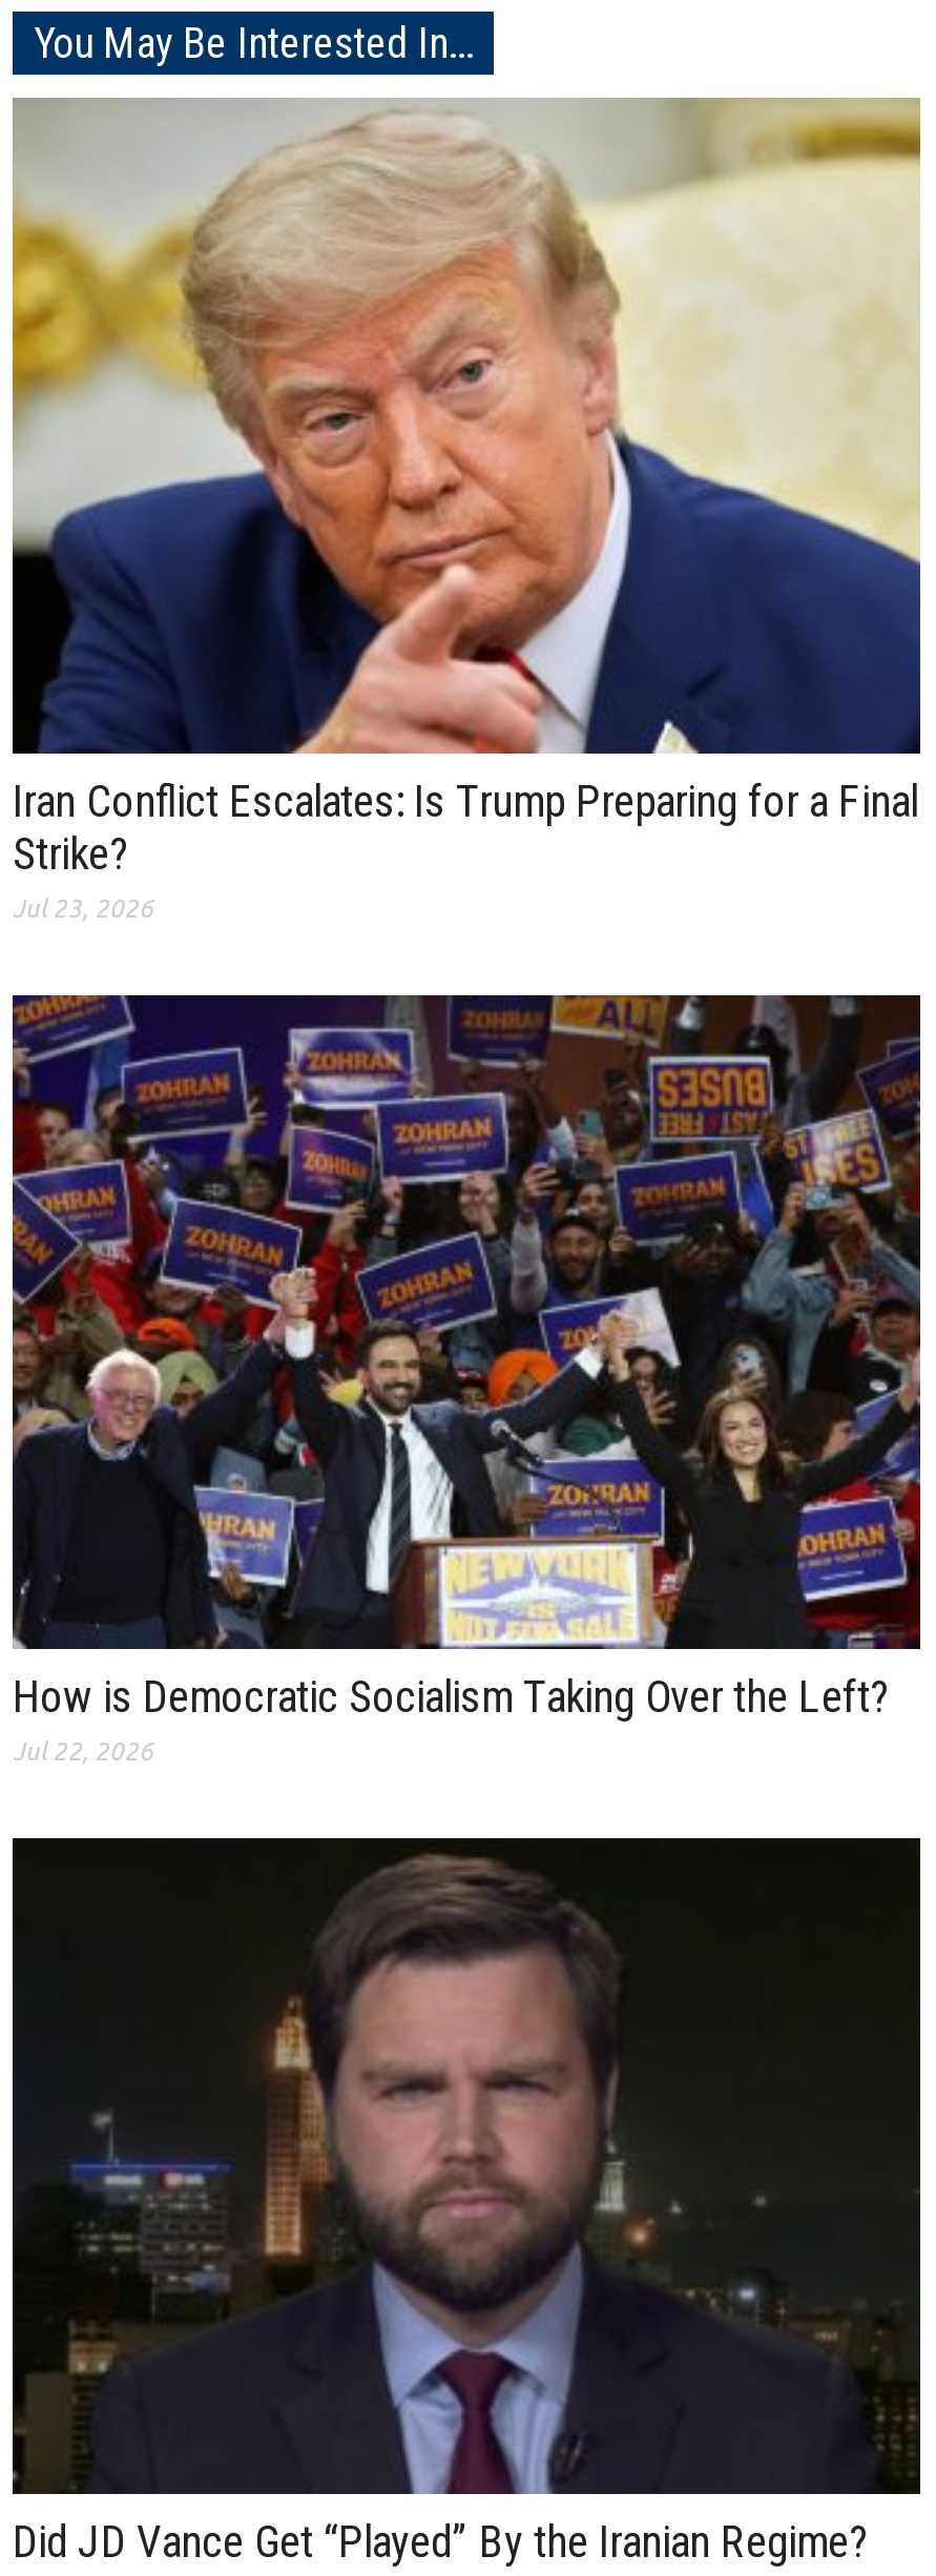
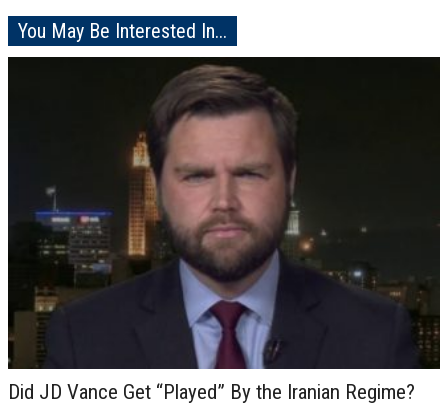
[11,100,922,922] [image] | Iran Conflict Escalates: Is Trump Preparing for a Final | Strike? | Jul 23, 2026 -> none
[11,993,922,1765] [image] | How is Democratic Socialism Taking Over the Left? | Jul 22, 2026 -> none

